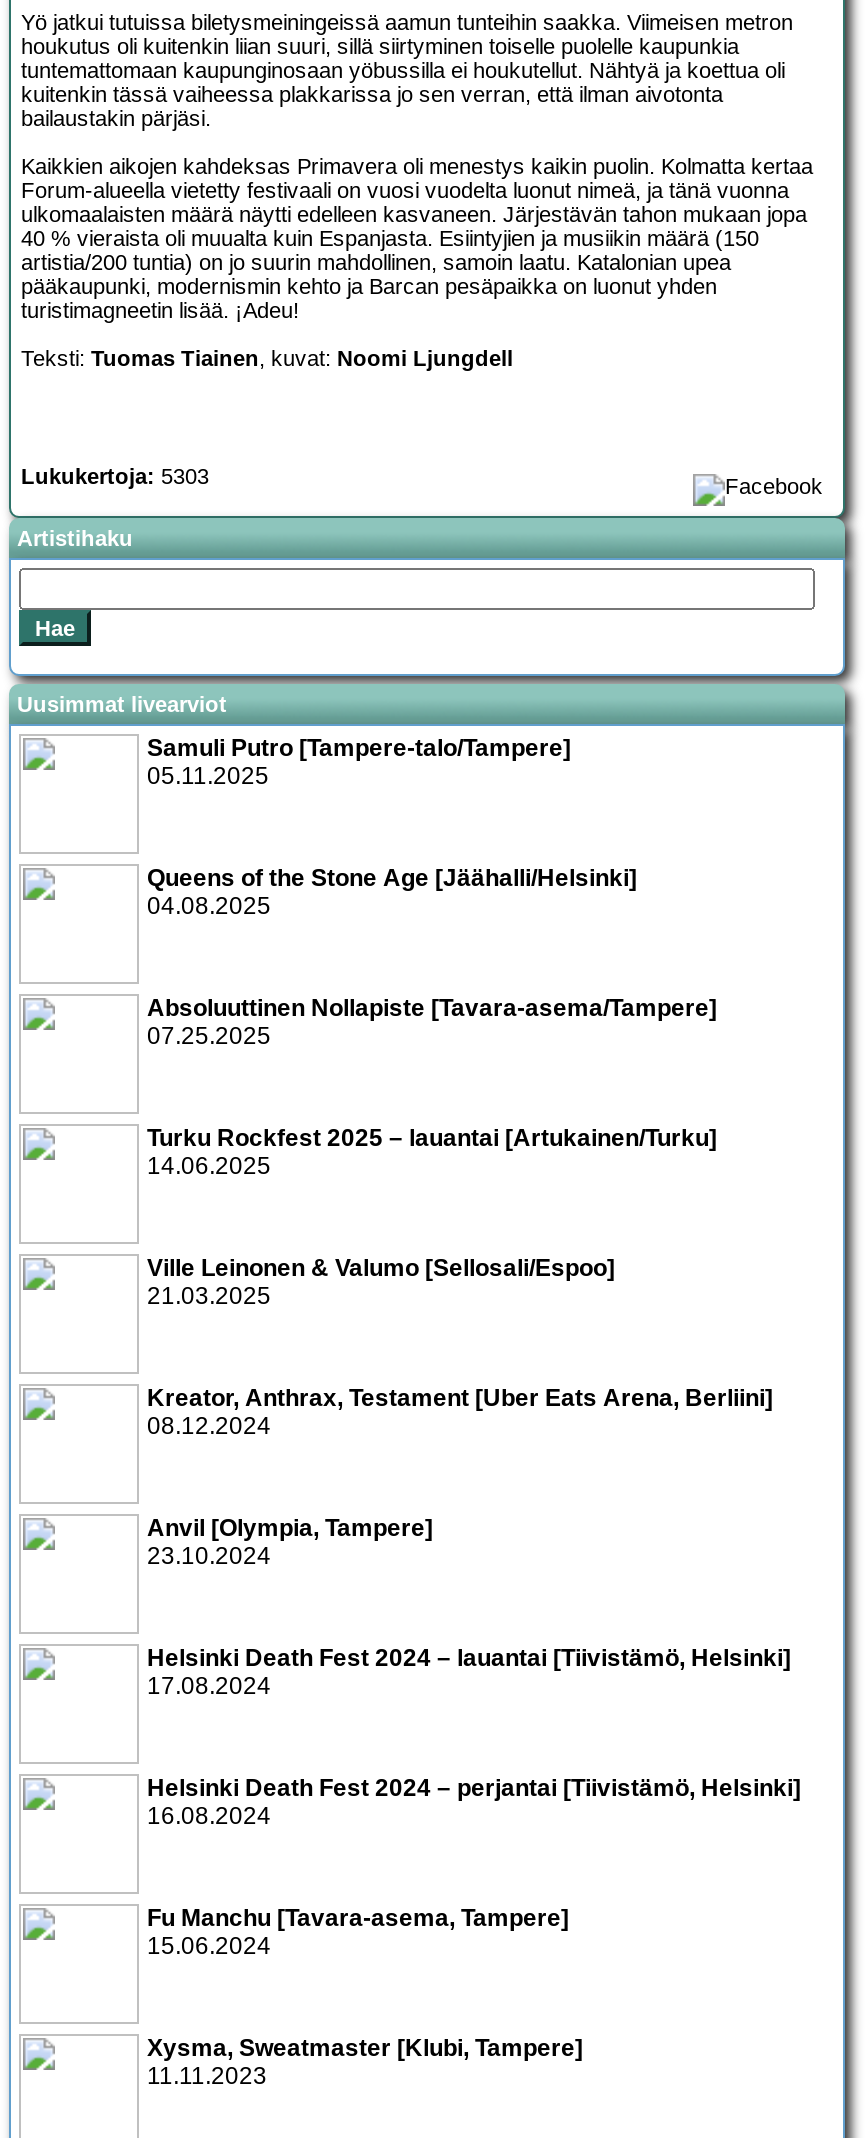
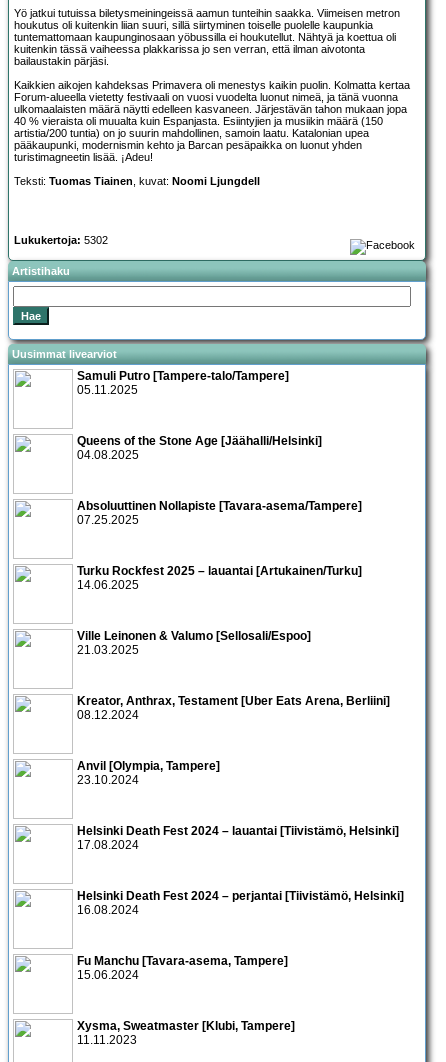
[21,465,209,489] Lukukertoja: 5303 -> [14,234,108,246] Lukukertoja: 5302

